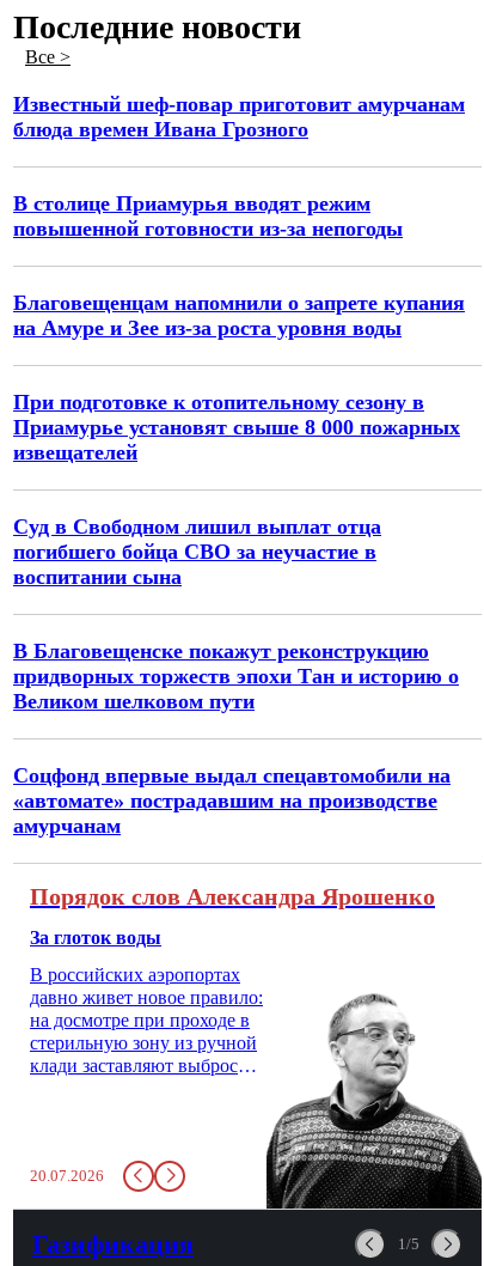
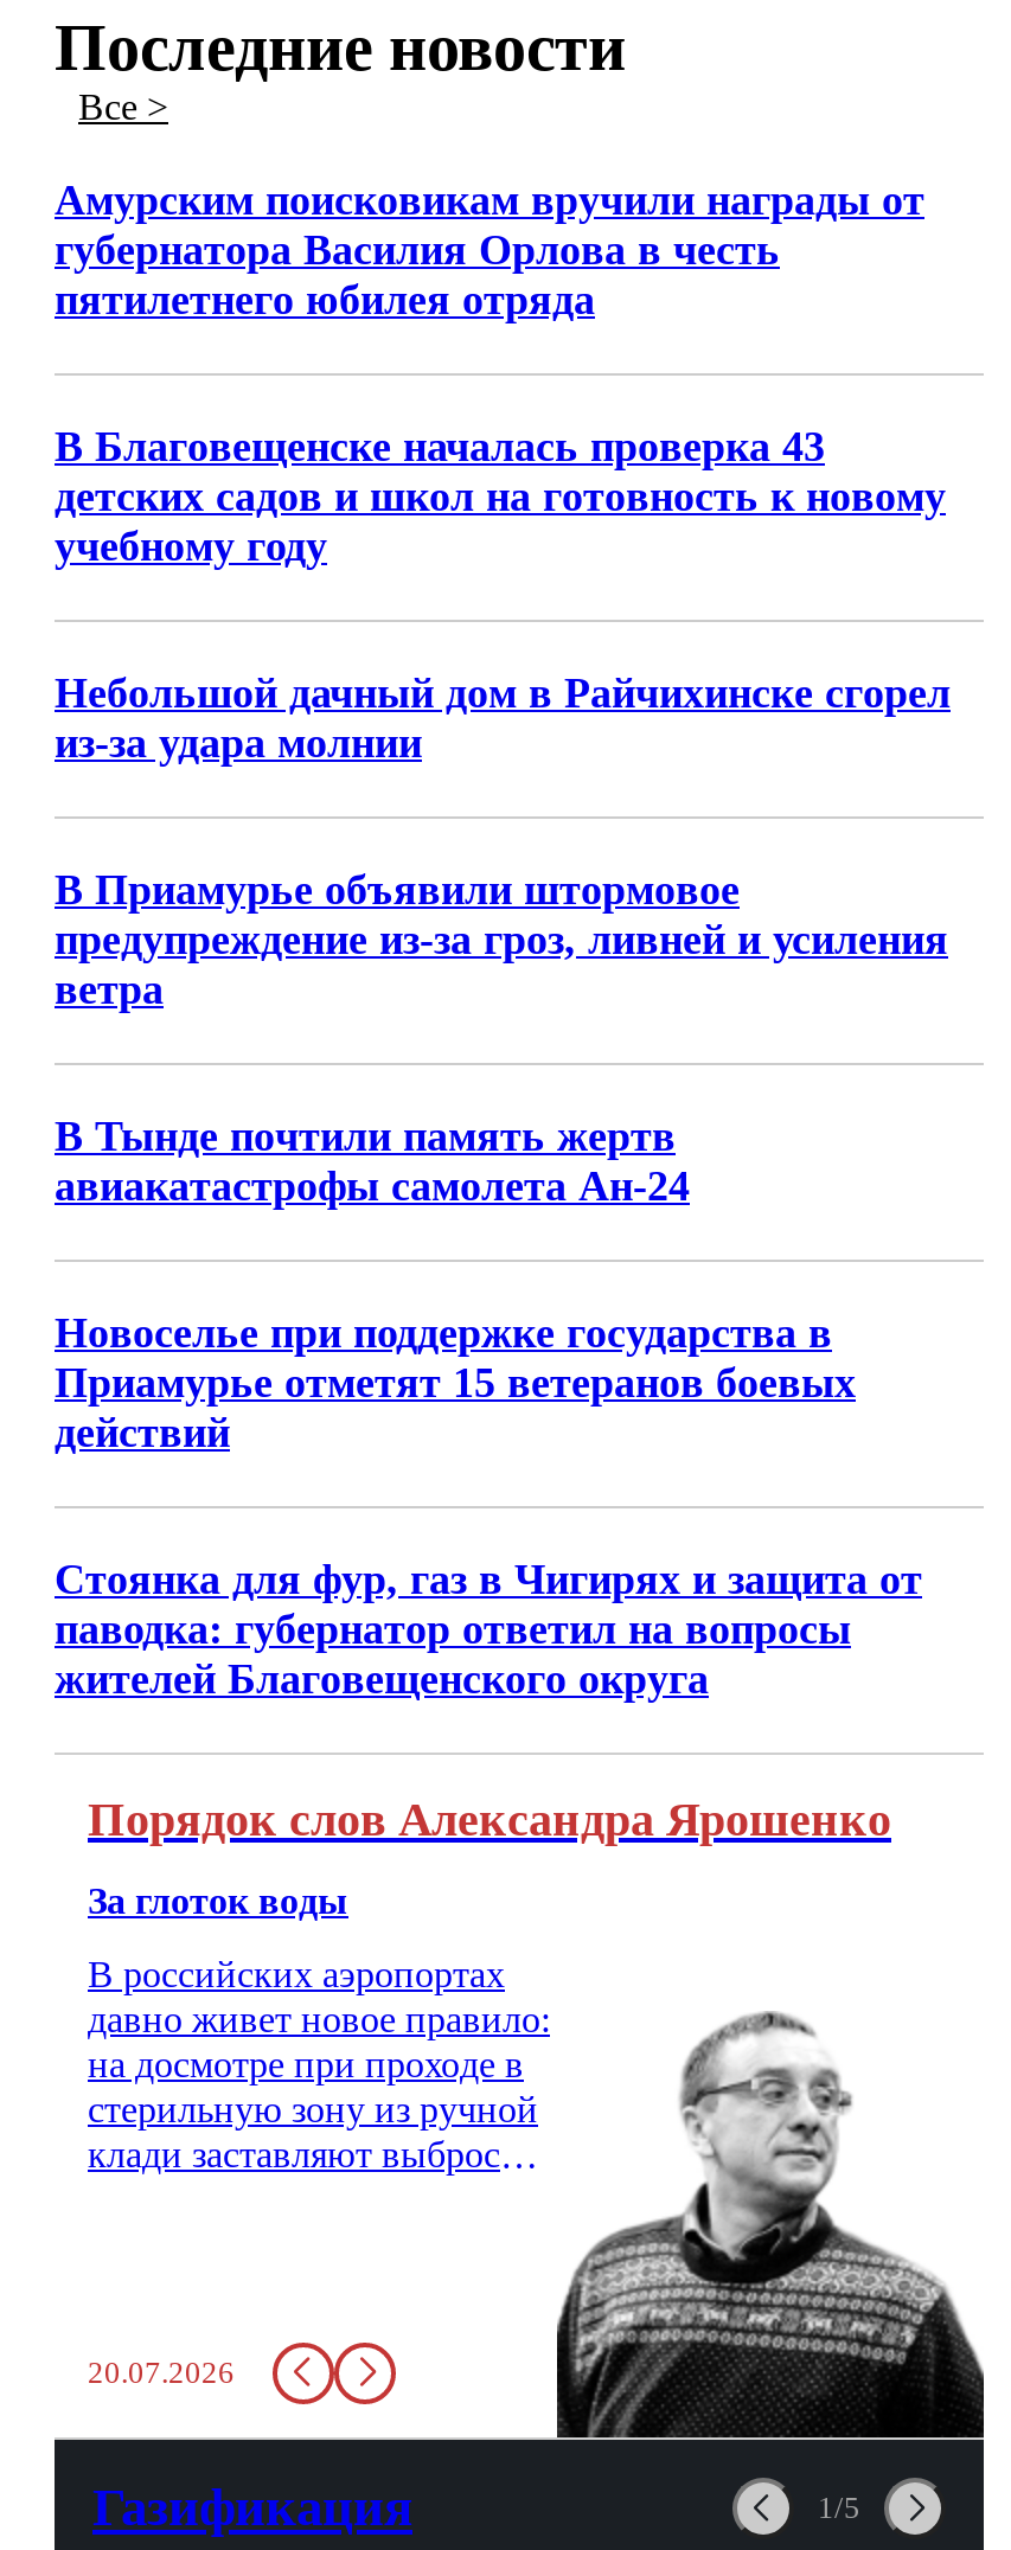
[13,92,465,142] Известный шеф-повар приготовит амурчанам | блюда времен Ивана Грозного -> [55,177,924,324] Амурским поисковикам вручили награды от | губернатора Василия Орлова в честь | пятилетнего юбилея отряда
[13,192,403,241] В столице Приамурья вводят режим | повышенной готовности из-за непогоды -> [55,424,946,571] В Благовещенске началась проверка 43 | детских садов и школ на готовность к новому | учебному году
[13,291,465,340] Благовещенцам напомнили о запрете купания | на Амуре и Зее из-за роста уровня воды -> [55,670,951,767] Небольшой дачный дом в Райчихинске сгорел | из-за удара молнии
[13,390,460,465] При подготовке к отопительному сезону в | Приамурье установят свыше 8 000 пожарных | извещателей -> [55,867,948,1014] В Приамурье объявили штормовое | предупреждение из-за гроз, ливней и усиления | ветра
[13,515,381,589] Суд в Свободном лишил выплат отца | погибшего бойца СВО за неучастие в | воспитании сына -> [55,1113,690,1211] В Тынде почтили память жертв | авиакатастрофы самолета Ан-24
[13,639,459,714] В Благовещенске покажут реконструкцию | придворных торжеств эпохи Тан и историю о | Великом шелковом пути -> [55,1310,856,1457] Новоселье при поддержке государства в | Приамурье отметят 15 ветеранов боевых | действий
[13,764,451,838] Соцфонд впервые выдал спецавтомобили на | «автомате» пострадавшим на производстве | амурчанам -> [55,1557,922,1703] Стоянка для фур, газ в Чигирях и защита от | паводка: губернатор ответил на вопросы | жителей Благовещенского округа

